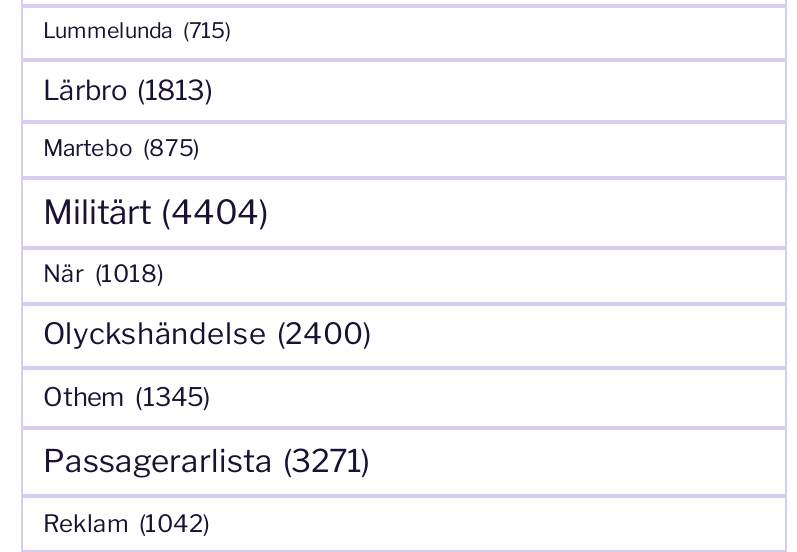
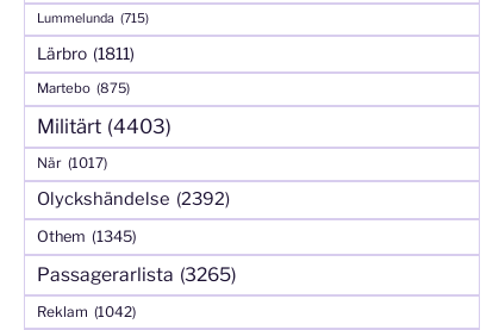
[43,73,213,105] Lärbro (1813) -> [37,44,135,63] Lärbro (1811)
[43,191,269,231] Militärt (4404) -> [37,114,171,138] Militärt (4403)
[43,259,163,287] När (1018) -> [37,155,107,171] När (1017)
[43,315,371,351] Olyckshändelse (2400) -> [37,188,230,209] Olyckshändelse (2392)
[43,441,369,479] Passagerarlista (3271) -> [37,263,236,286] Passagerarlista (3265)

